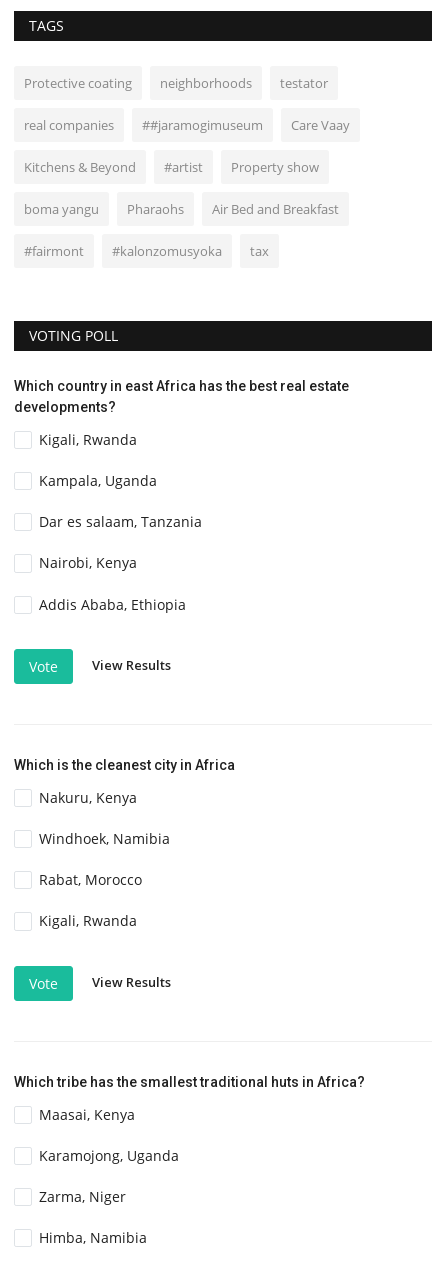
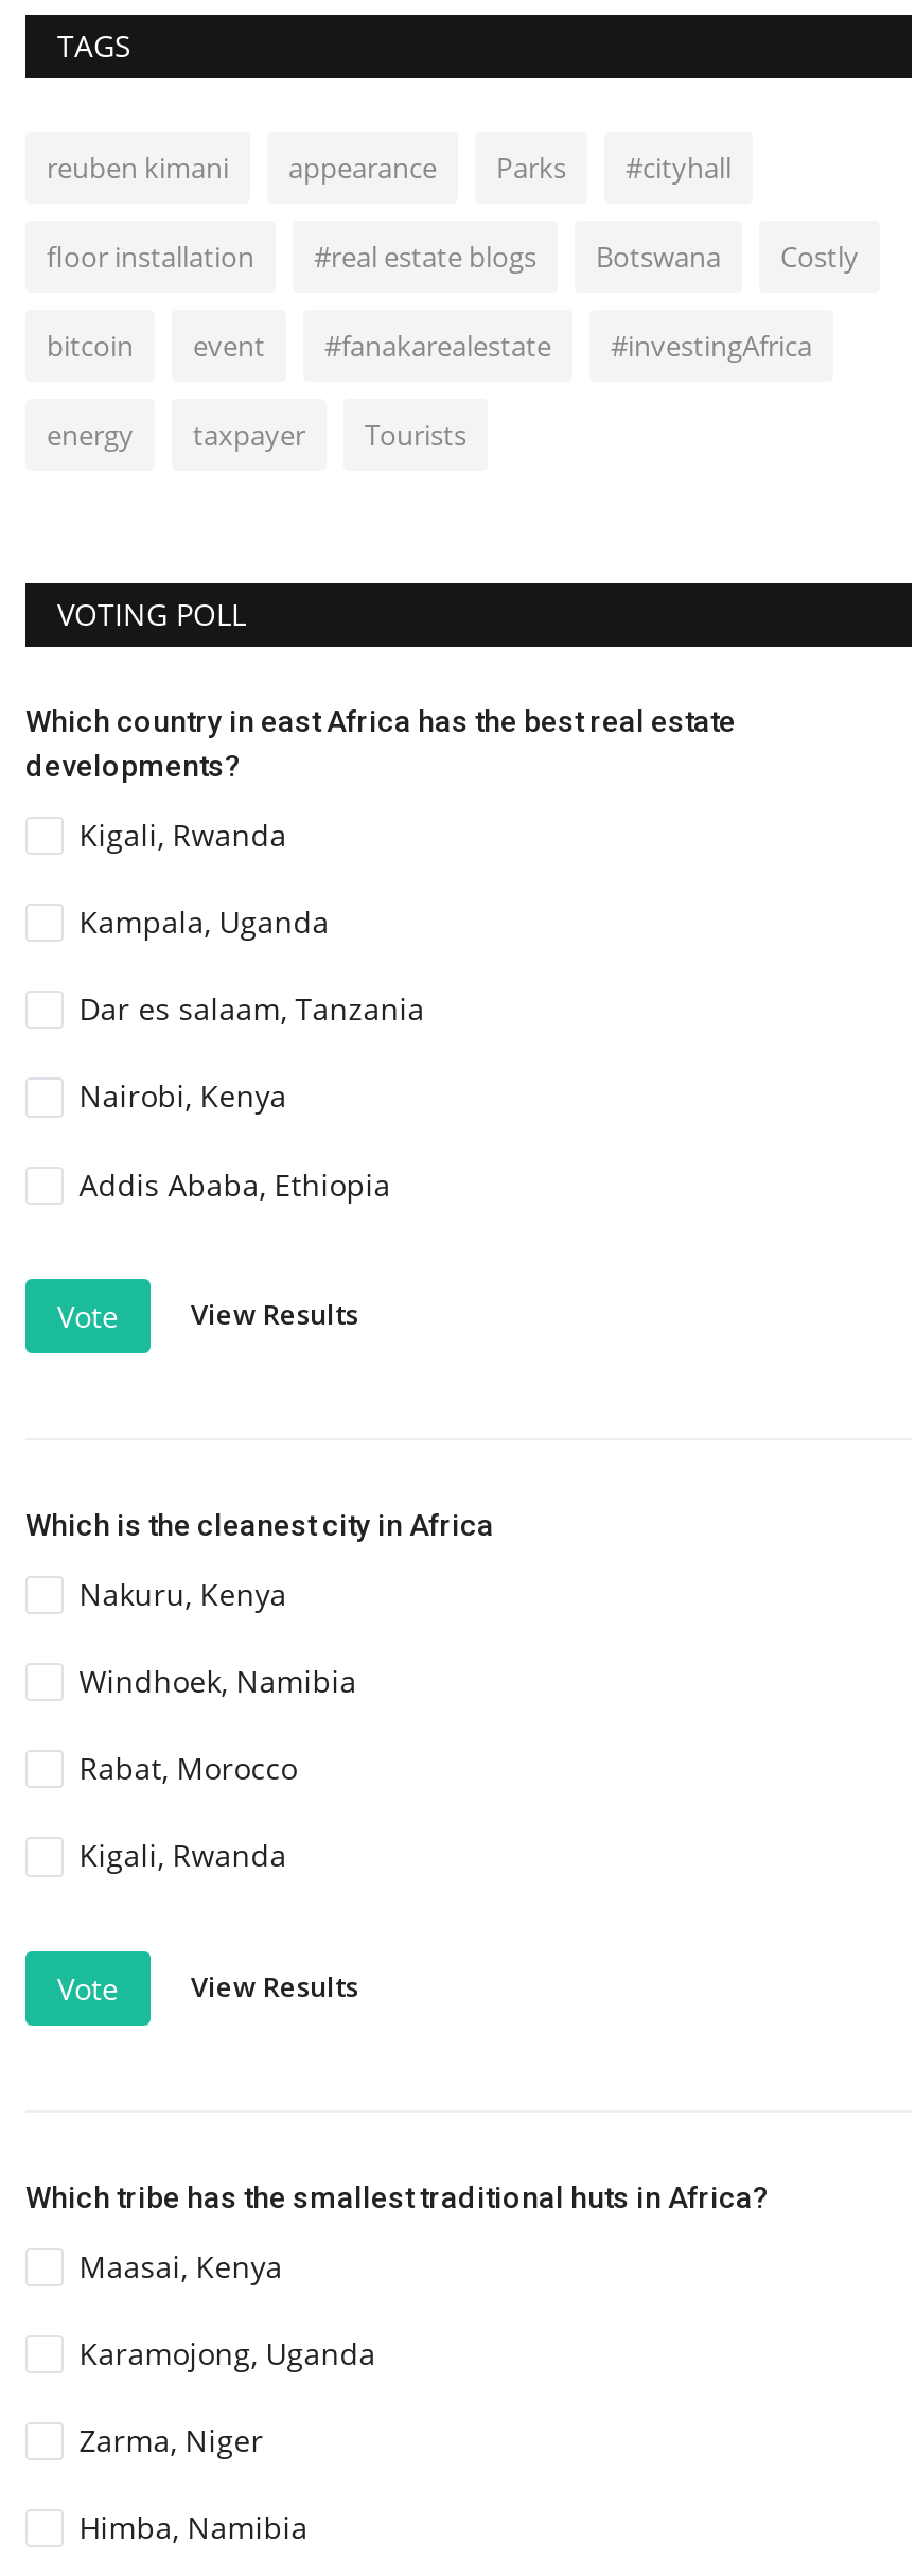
[24,74,350,260] Protective coating | neighborhoods | testator | real companies | ##jaramogimuseum | Care Vaay | Kitchens & Beyond | #artist | Property show | boma yangu | Pharaohs | Air Bed and Breakfast | #fairmont | #kalonzomusyoka | tax -> [47,148,859,453] reuben kimani | appearance | Parks | #cityhall | floor installation | #real estate blogs | Botswana | Costly | bitcoin | event | #fanakarealestate | #investingAfrica | energy | taxpayer | Tourists

